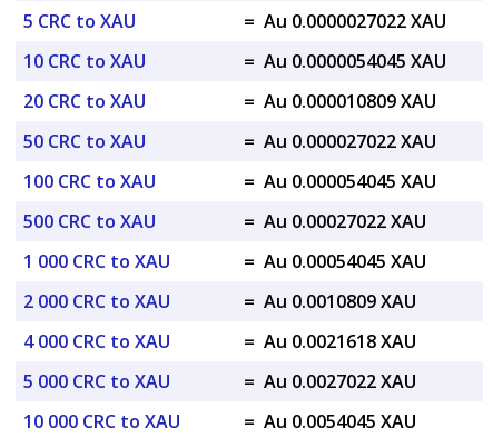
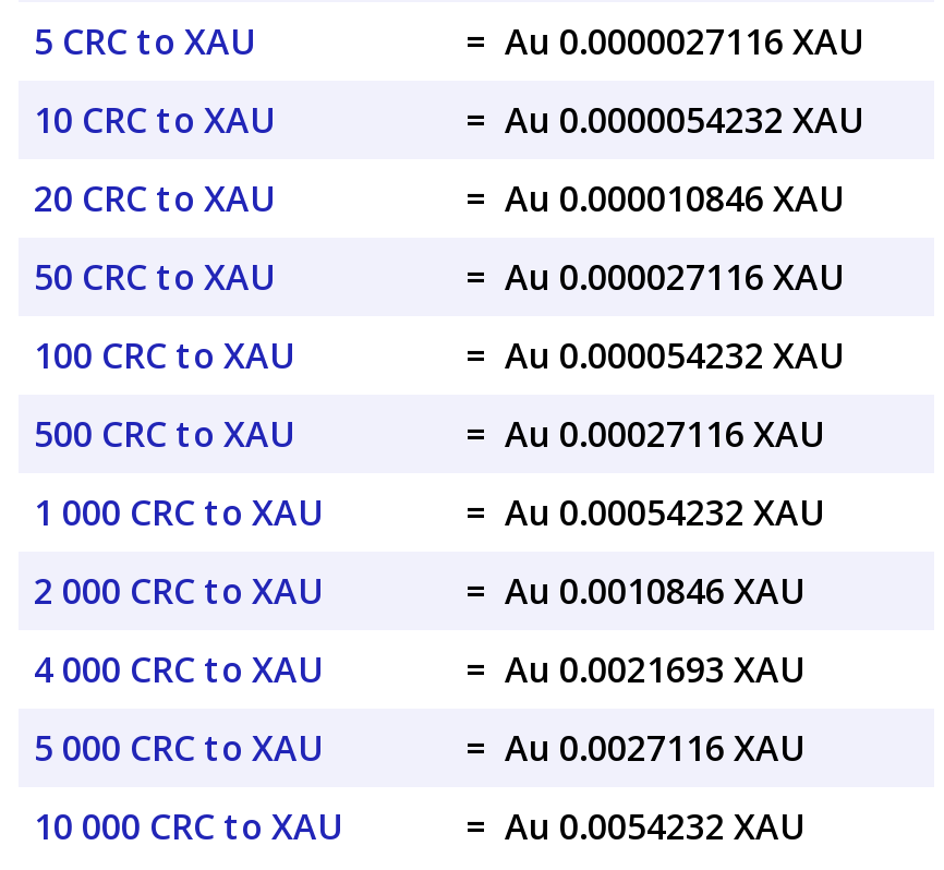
[244,9,446,33] = Au 0.0000027022 XAU -> [465,17,862,65] = Au 0.0000027116 XAU
[244,49,446,73] = Au 0.0000054045 XAU -> [465,96,862,144] = Au 0.0000054232 XAU
[244,89,436,113] = Au 0.000010809 XAU -> [465,174,843,222] = Au 0.000010846 XAU
[244,129,436,153] = Au 0.000027022 XAU -> [465,253,843,301] = Au 0.000027116 XAU
[244,169,436,193] = Au 0.000054045 XAU -> [465,331,843,379] = Au 0.000054232 XAU
[244,209,426,233] = Au 0.00027022 XAU -> [465,410,823,458] = Au 0.00027116 XAU
[244,249,426,273] = Au 0.00054045 XAU -> [465,488,823,536] = Au 0.00054232 XAU
[244,289,416,313] = Au 0.0010809 XAU -> [465,567,803,615] = Au 0.0010846 XAU
[244,329,416,354] = Au 0.0021618 XAU -> [465,645,803,693] = Au 0.0021693 XAU
[244,369,416,394] = Au 0.0027022 XAU -> [465,724,803,772] = Au 0.0027116 XAU
[244,409,416,434] = Au 0.0054045 XAU -> [465,802,803,850] = Au 0.0054232 XAU

